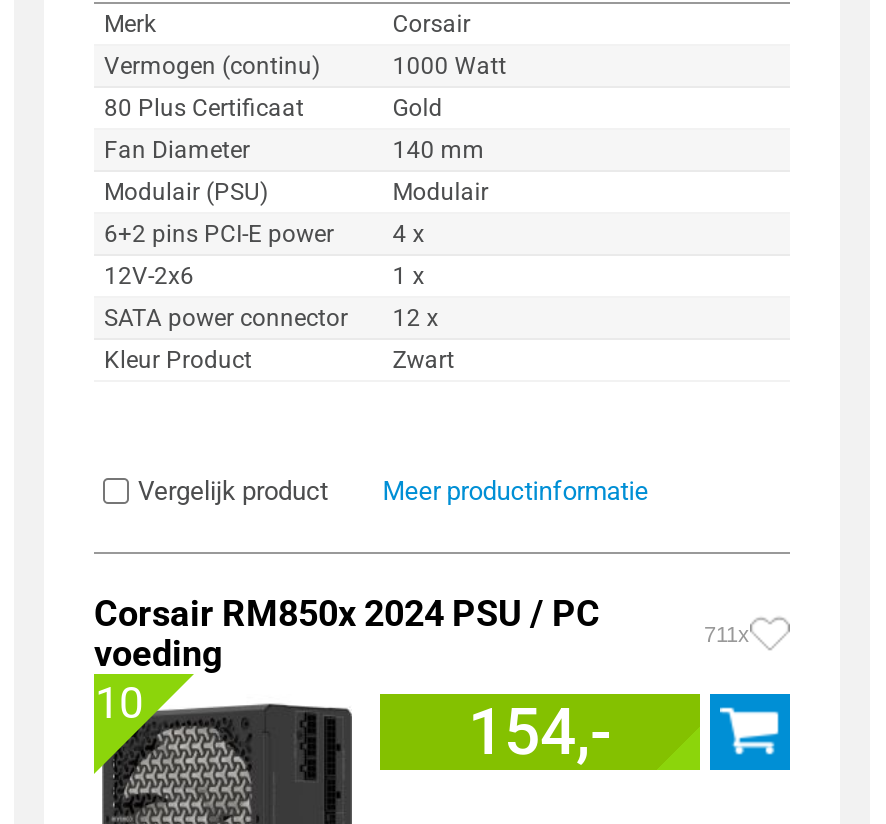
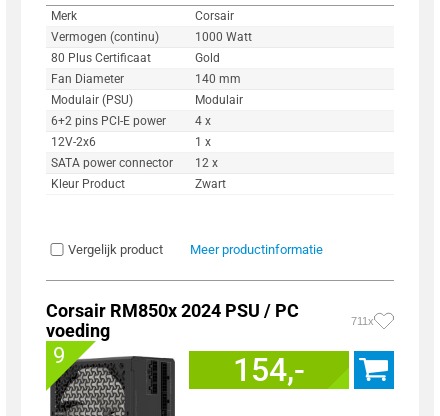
[95,678,143,728] 10 -> [52,343,64,368] 9

